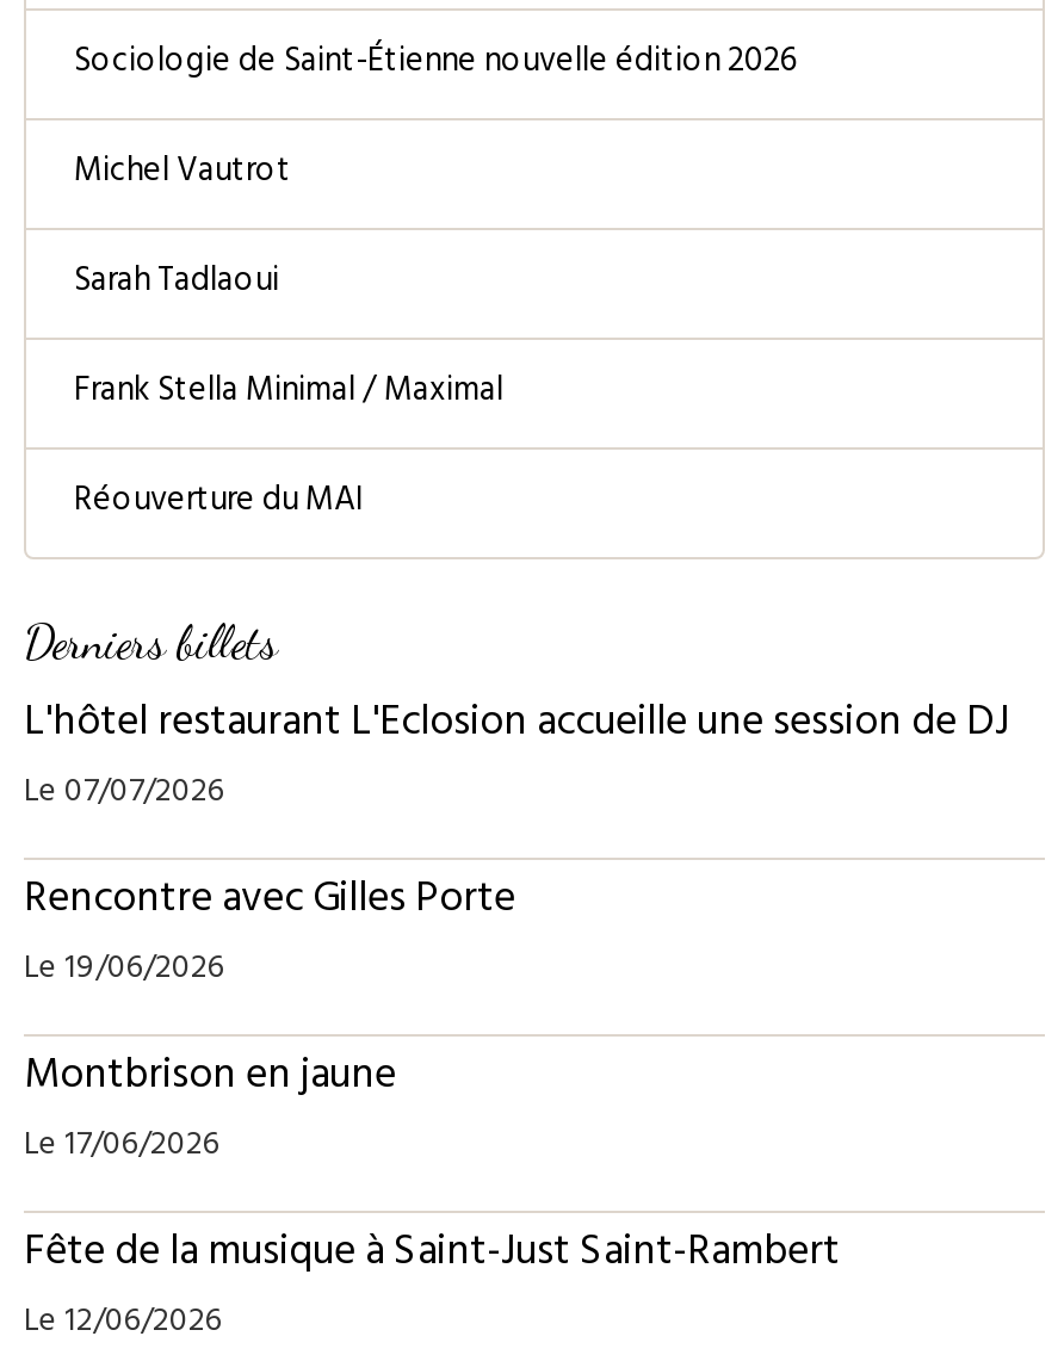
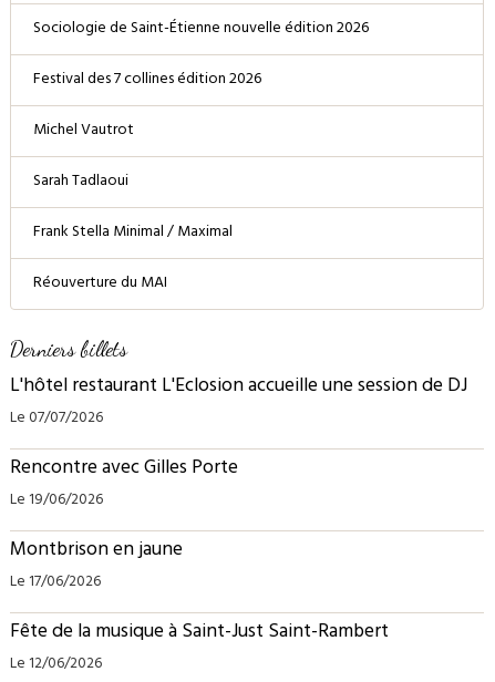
none -> [33,66,261,96] Festival des 7 collines édition 2026

